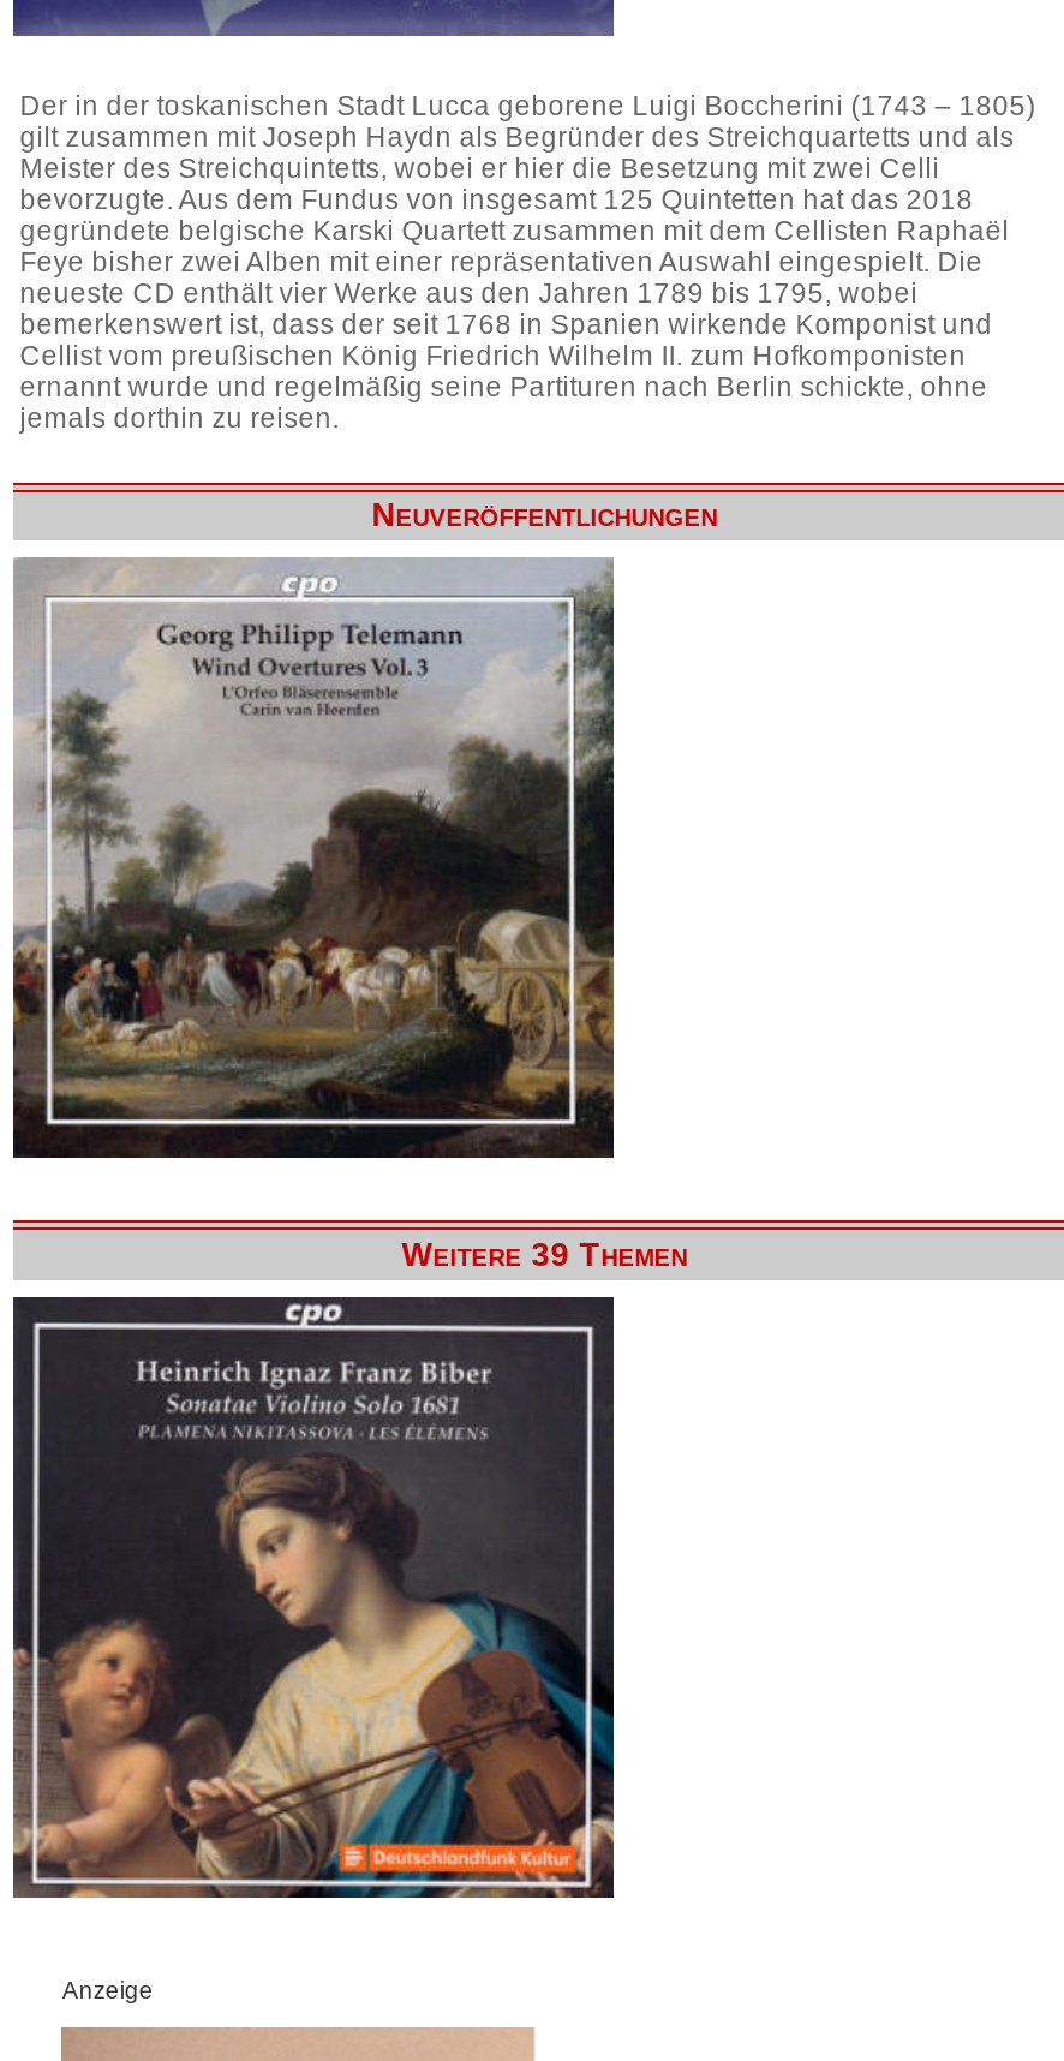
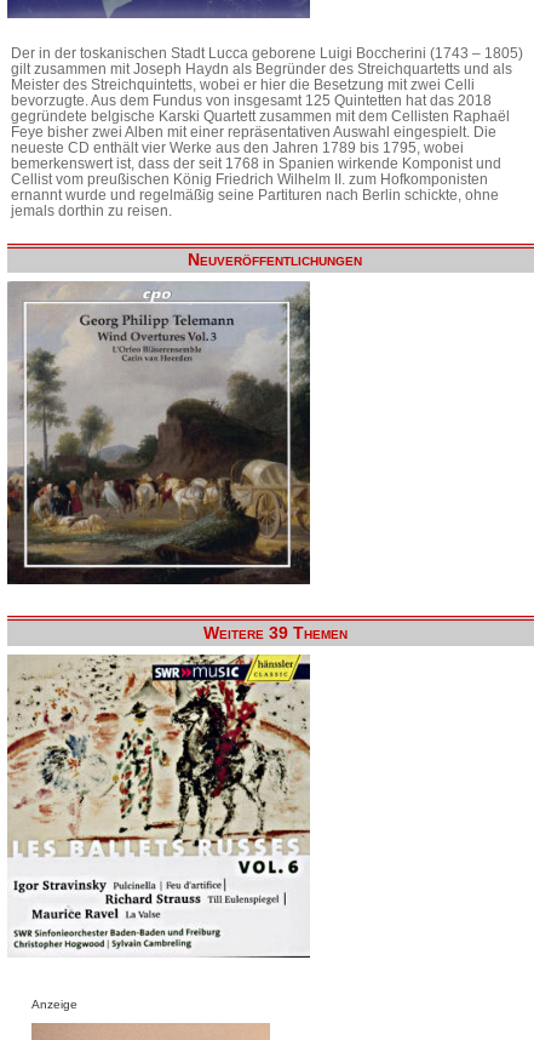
[11,1295,616,1900] [image] -> [6,653,311,958] [image]

